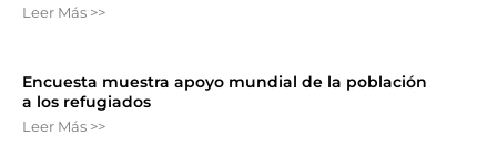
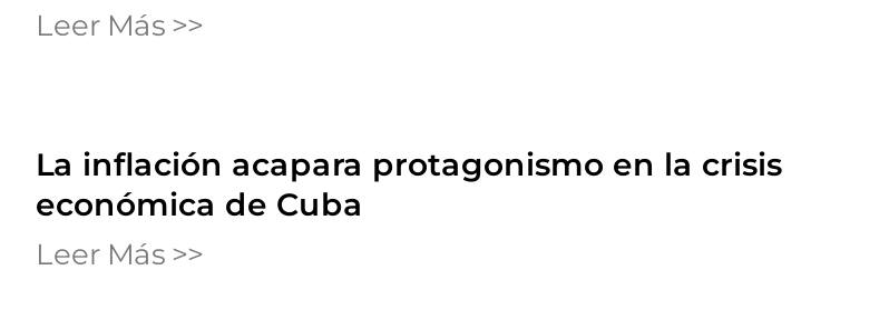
[22,71,427,111] Encuesta muestra apoyo mundial de la población | a los refugiados -> [36,144,782,224] La inflación acapara protagonismo en la crisis | económica de Cuba

